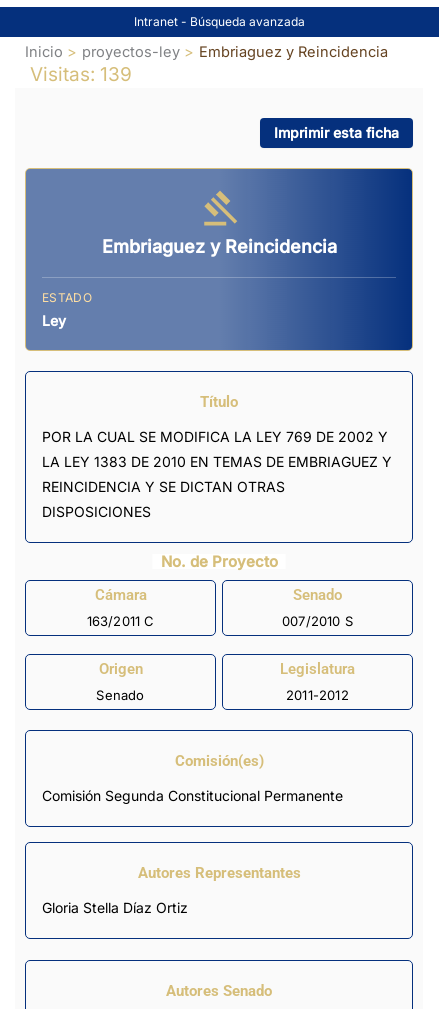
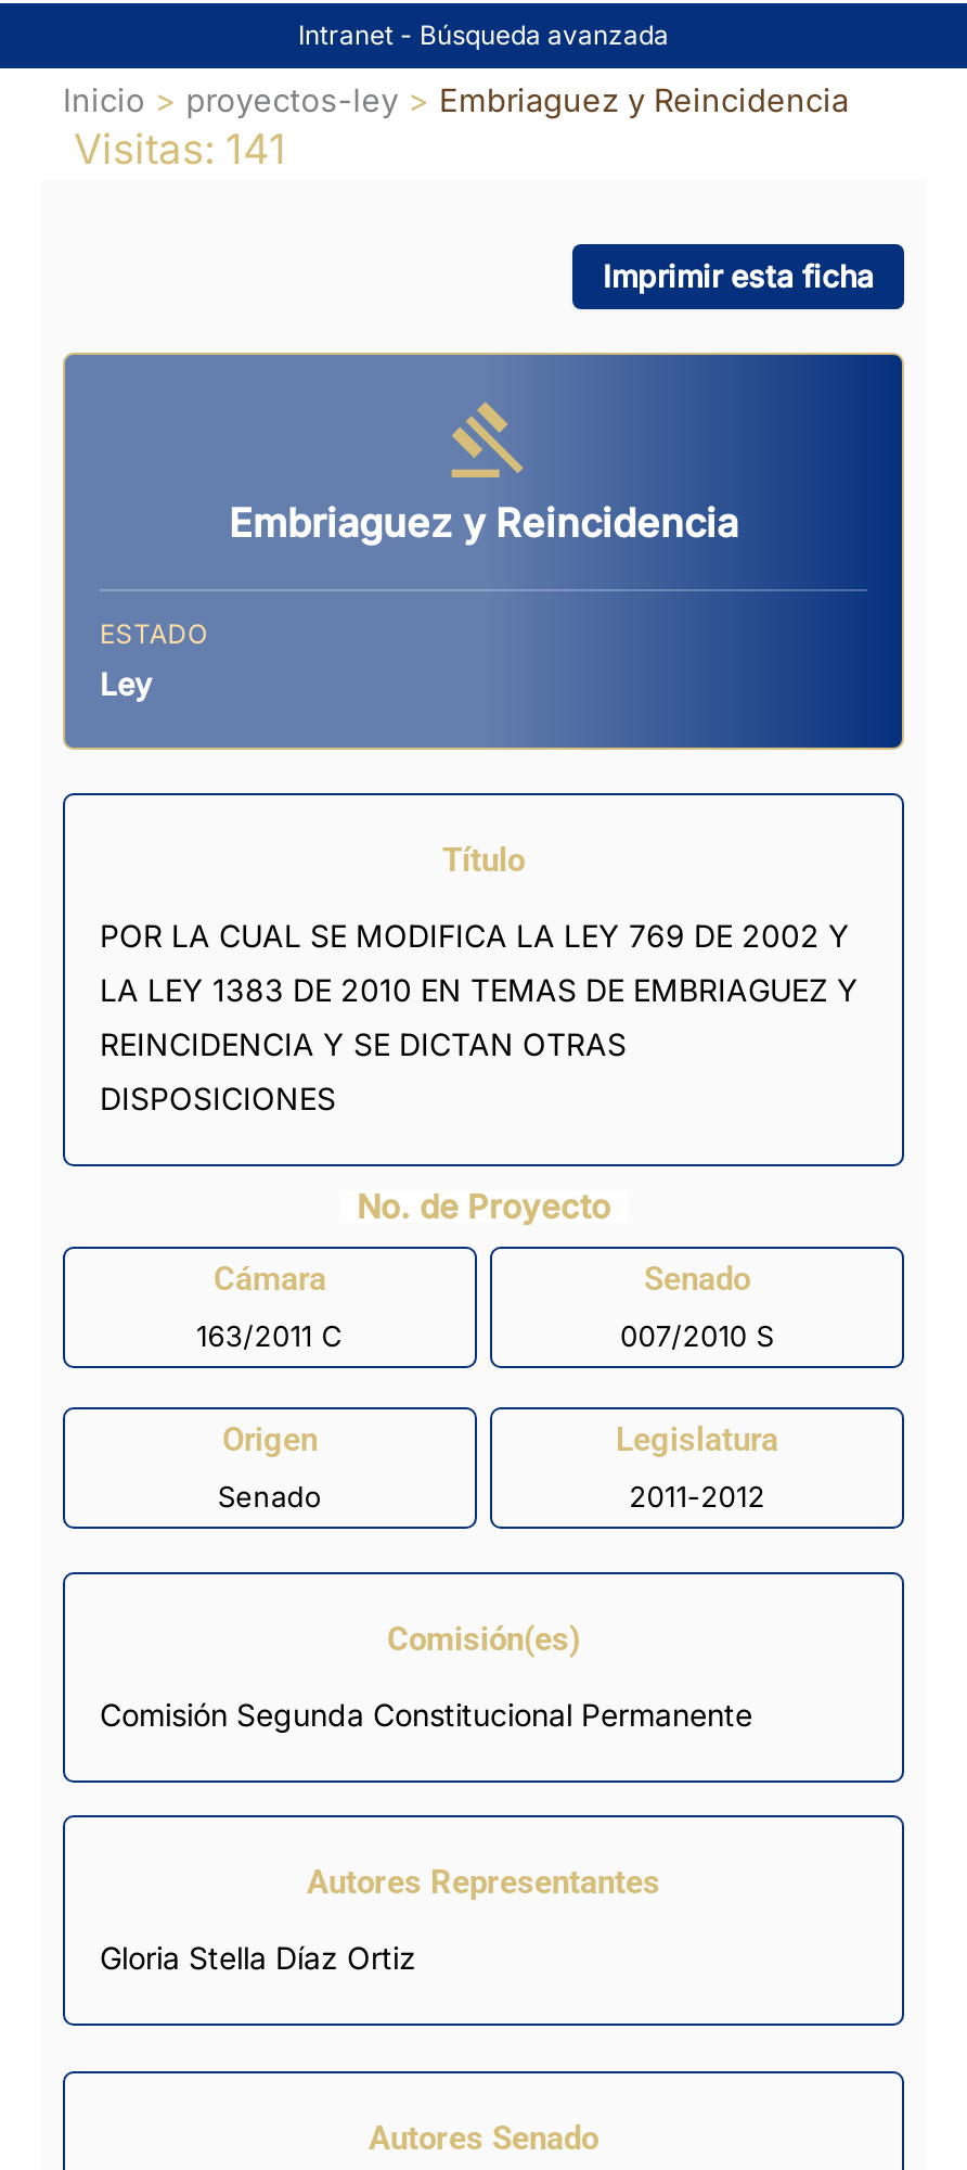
[30,63,132,86] Visitas: 139 -> [74,124,286,174] Visitas: 141

